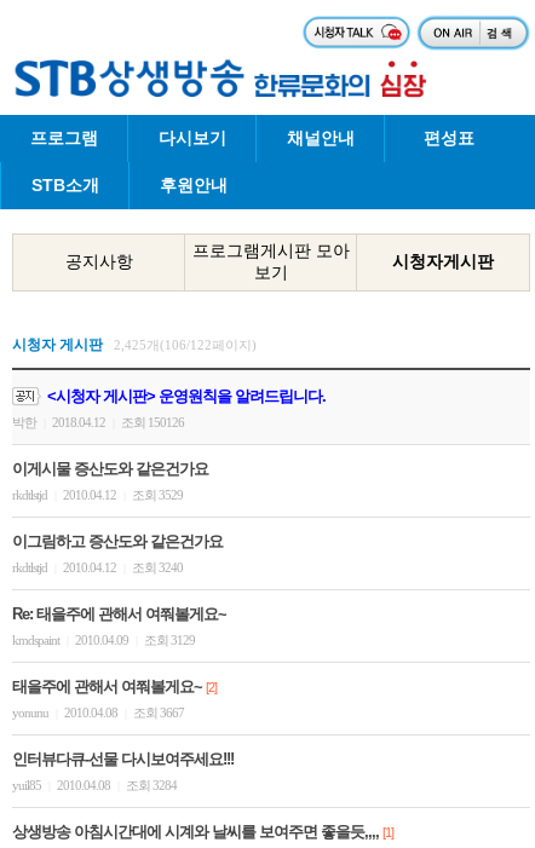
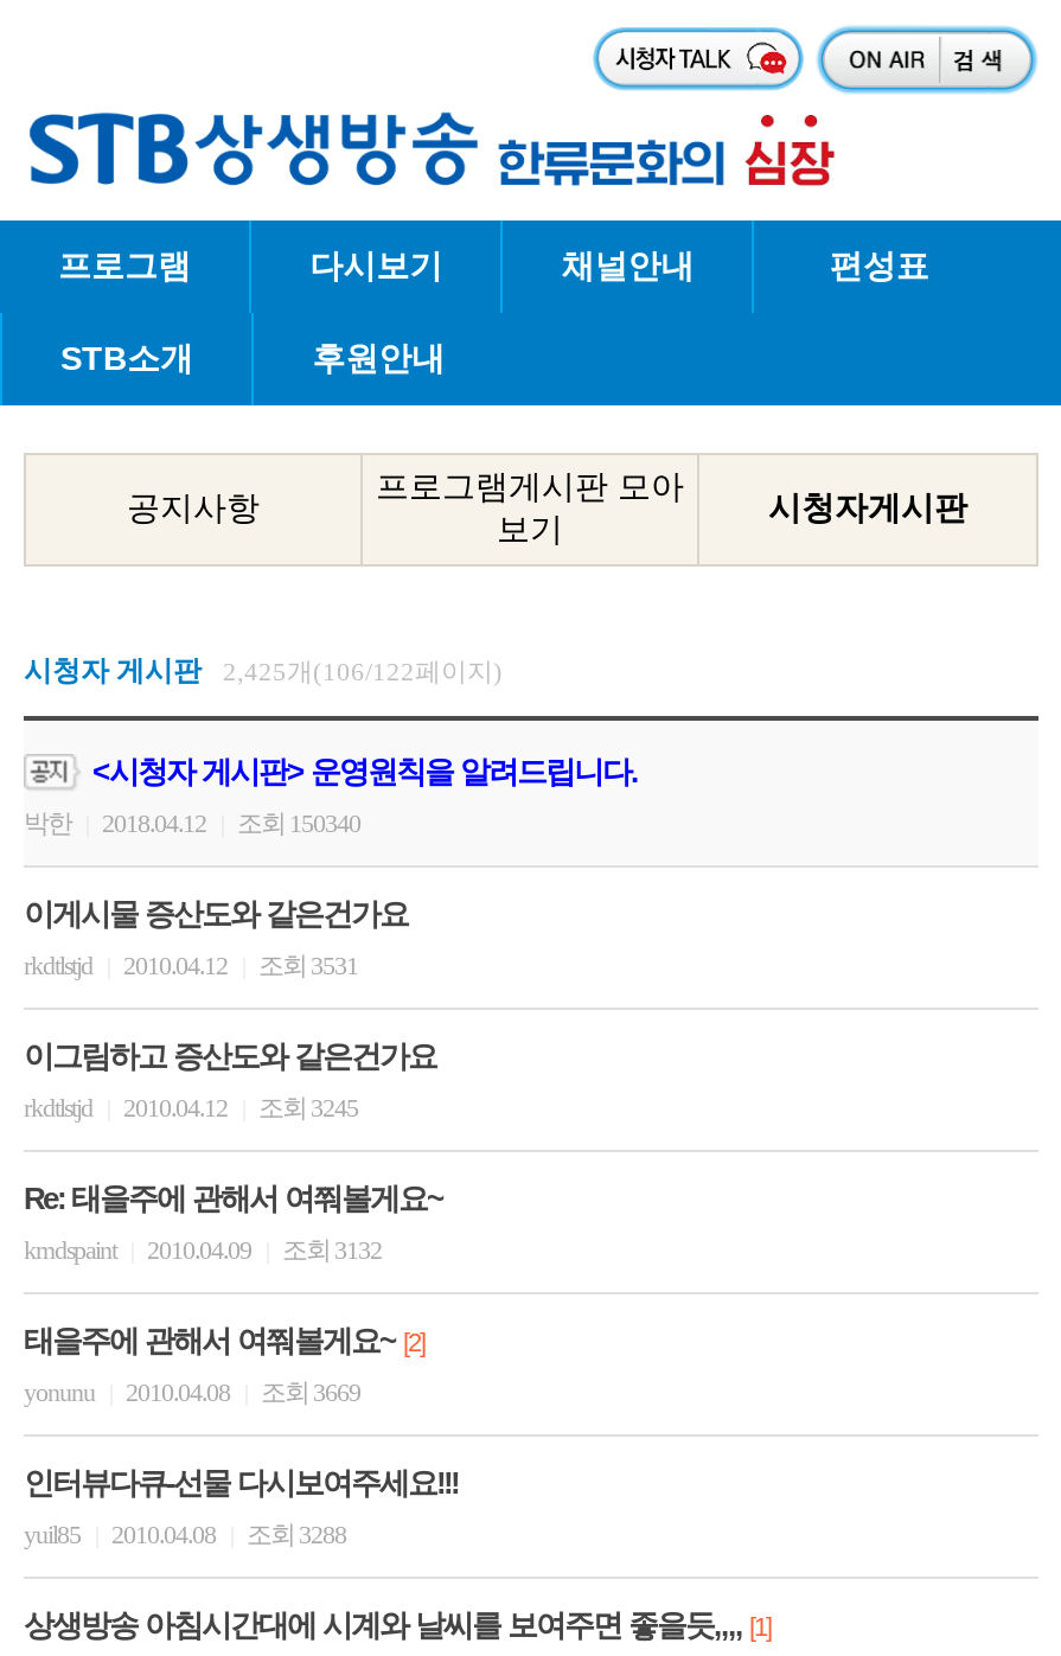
[12,415,184,429] 박한 2018.04.12 조회 150126 -> [24,808,360,837] 박한 2018.04.12 조회 150340
[12,488,183,502] rkdtlstjd 2010.04.12 조회 3529 -> [24,951,358,979] rkdtlstjd 2010.04.12 조회 3531
[12,560,183,575] rkdtlstjd 2010.04.12 조회 3240 -> [24,1093,358,1121] rkdtlstjd 2010.04.12 조회 3245
[12,633,195,647] kmdspaint 2010.04.09 조회 3129 -> [24,1235,382,1264] kmdspaint 2010.04.09 조회 3132
[12,705,184,720] yonunu 2010.04.08 조회 3667 -> [24,1377,360,1406] yonunu 2010.04.08 조회 3669
[12,778,177,792] yuil85 2010.04.08 조회 3284 -> [24,1520,346,1548] yuil85 2010.04.08 조회 3288

